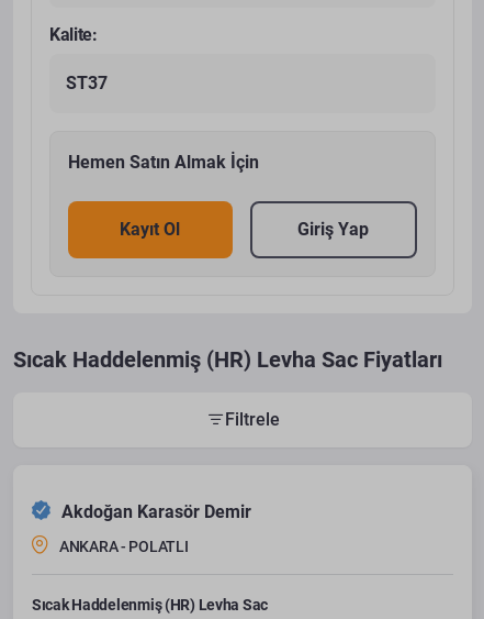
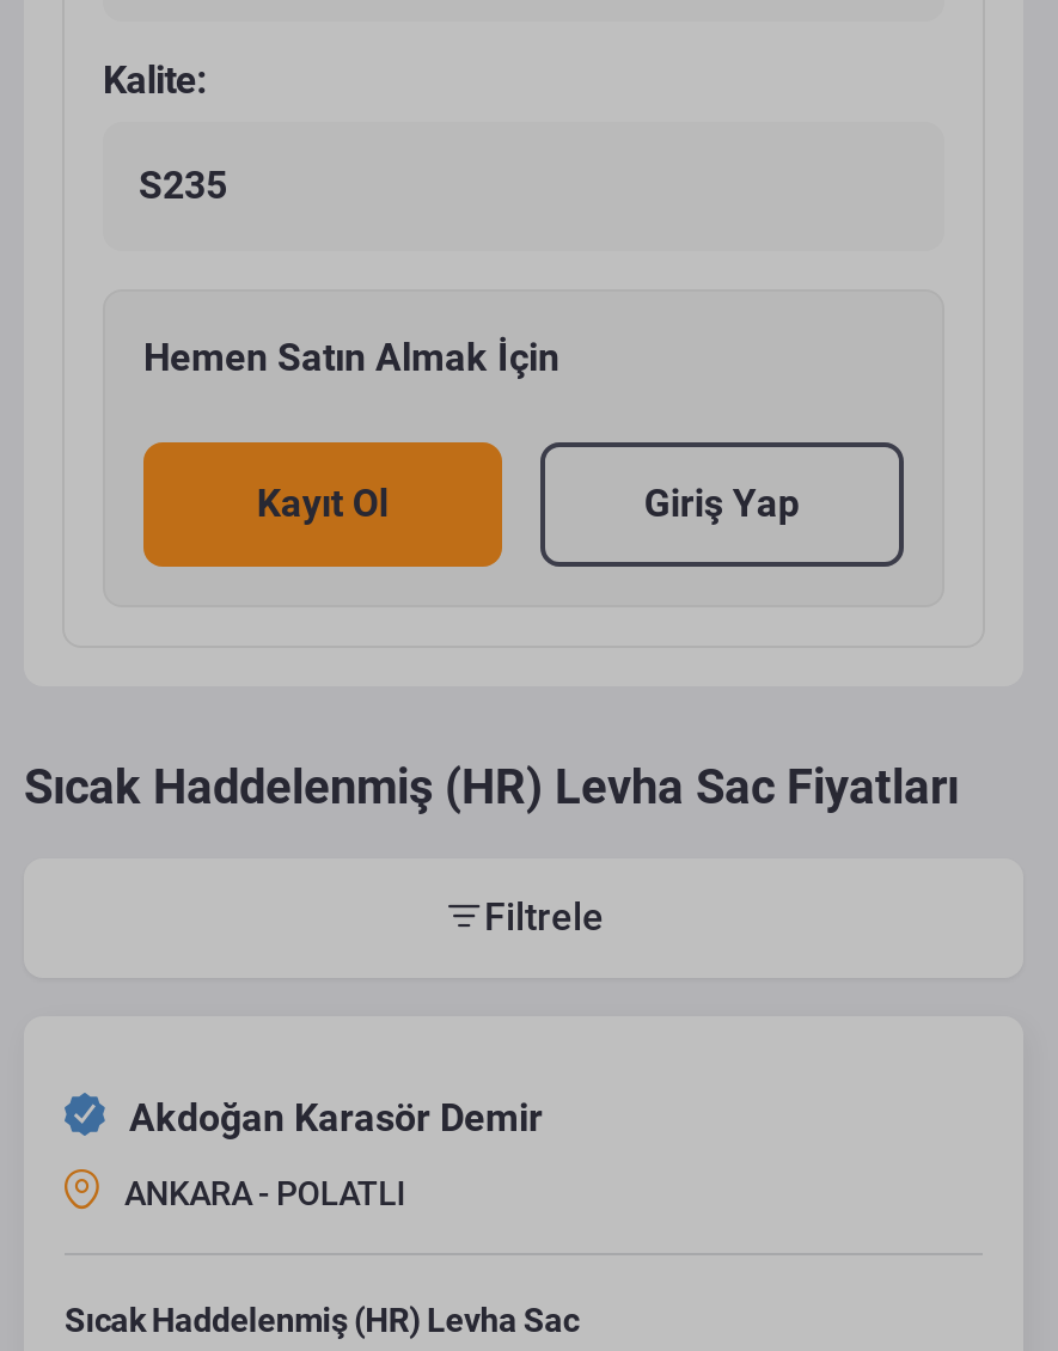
[66,73,108,93] ST37 -> [139,163,227,208] S235

